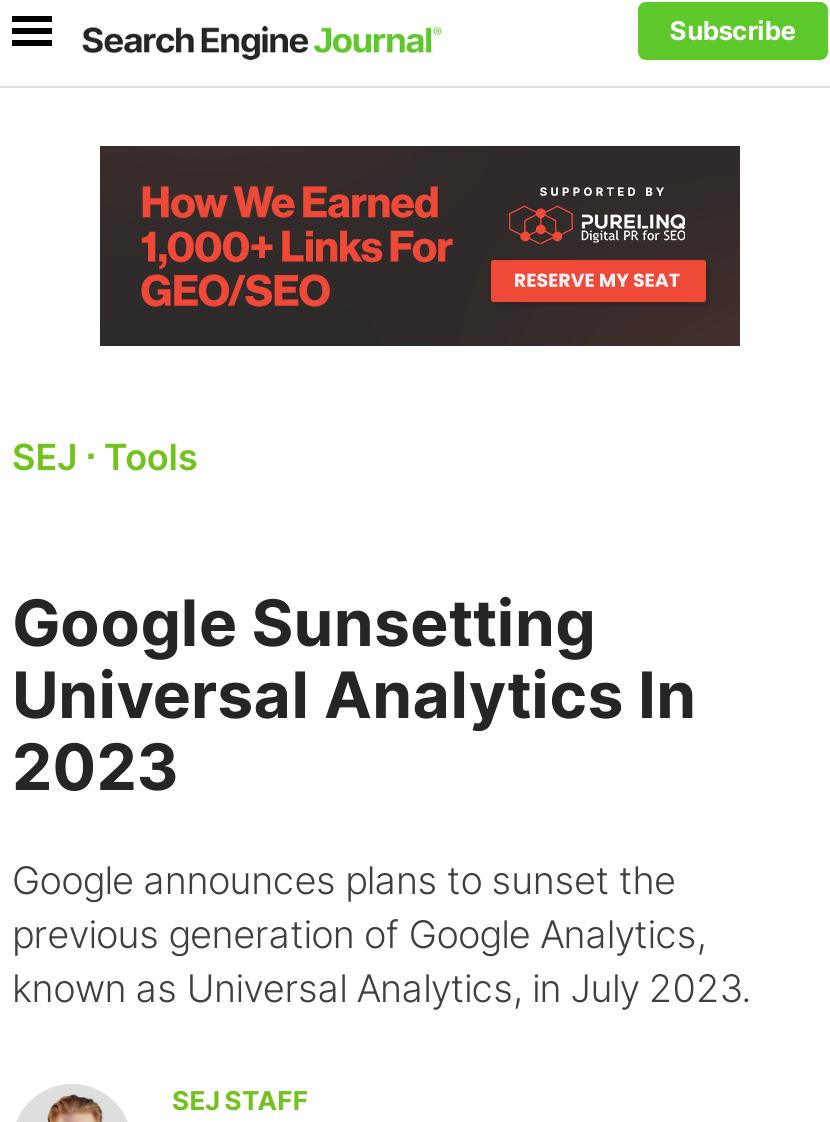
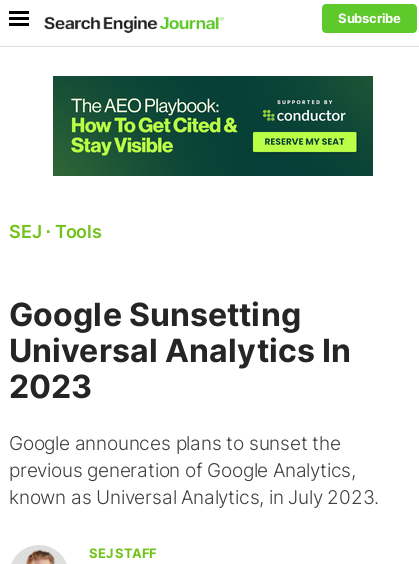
[100,146,740,346] [image] -> [53,76,373,176] [image]

